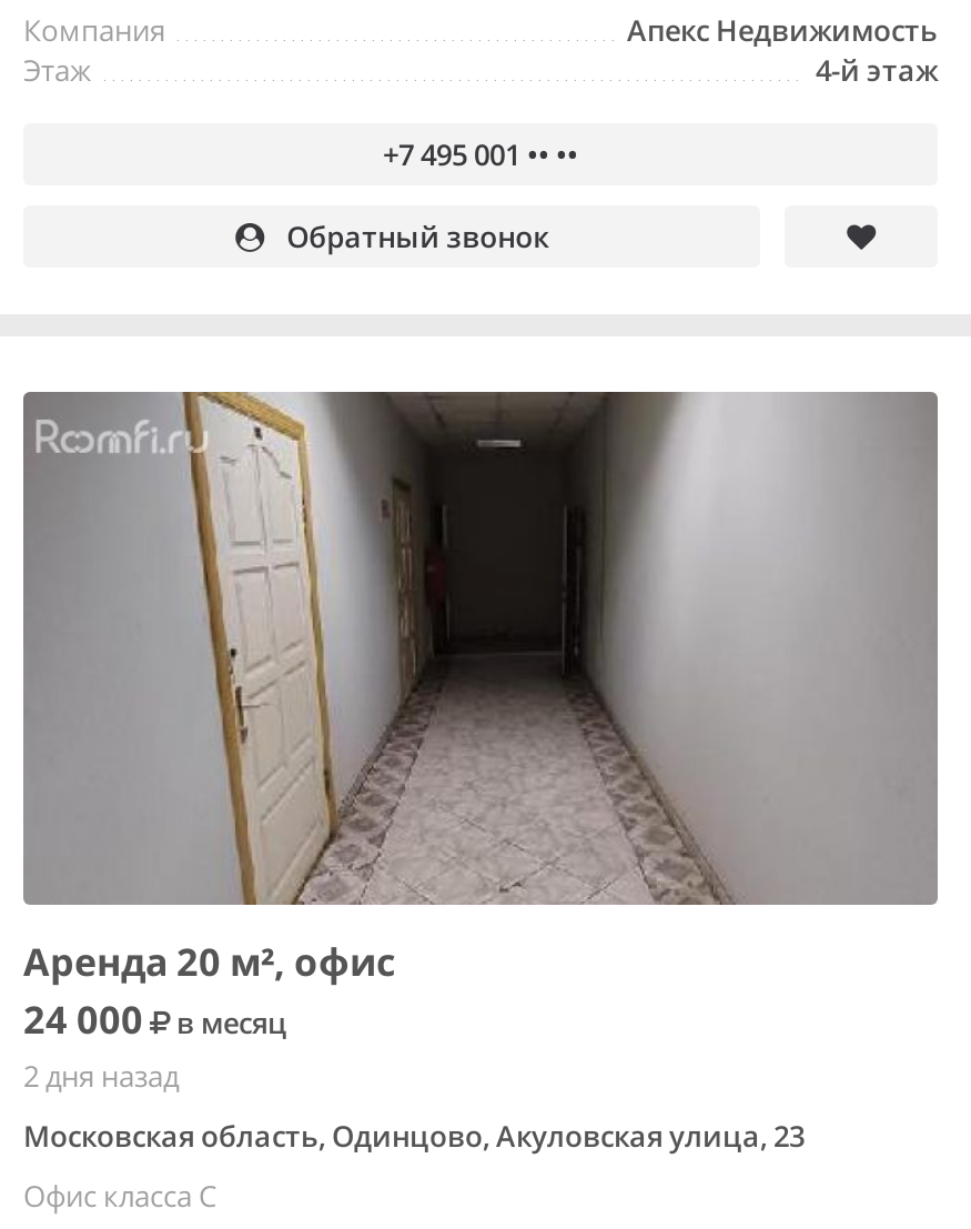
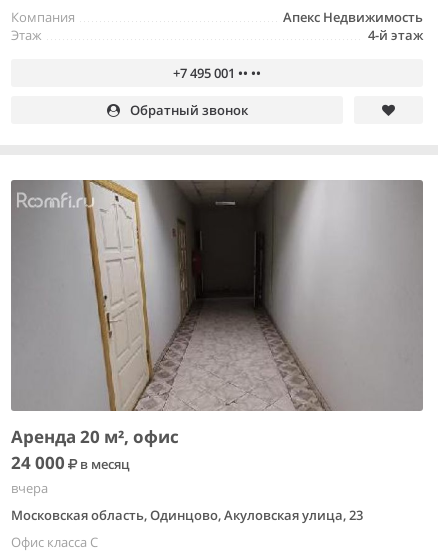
[23,1055,179,1095] 2 дня назад -> [11,479,48,497] вчера

